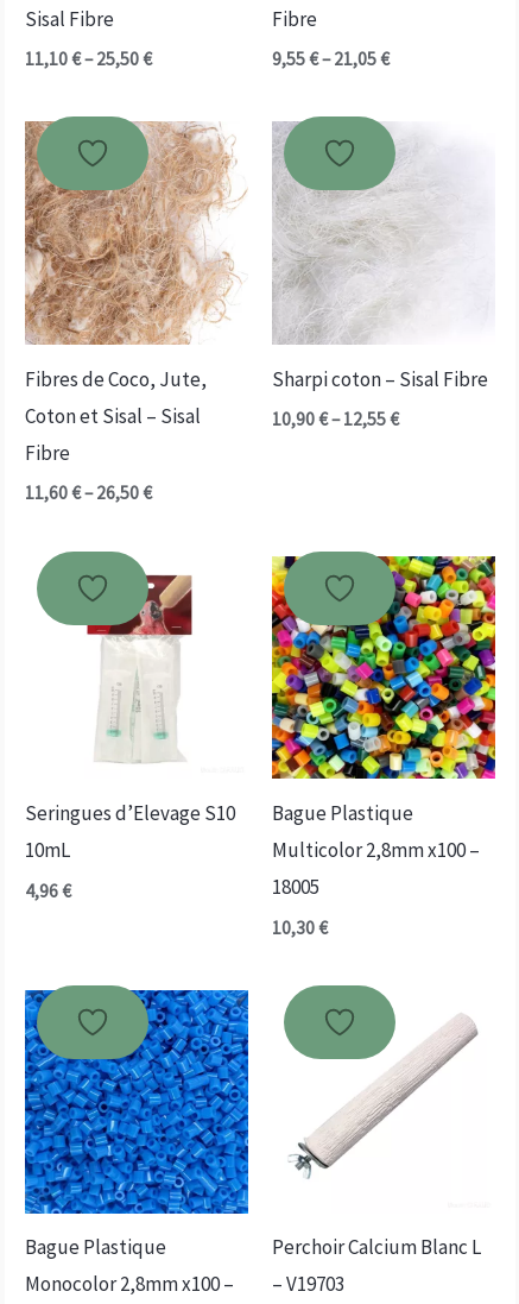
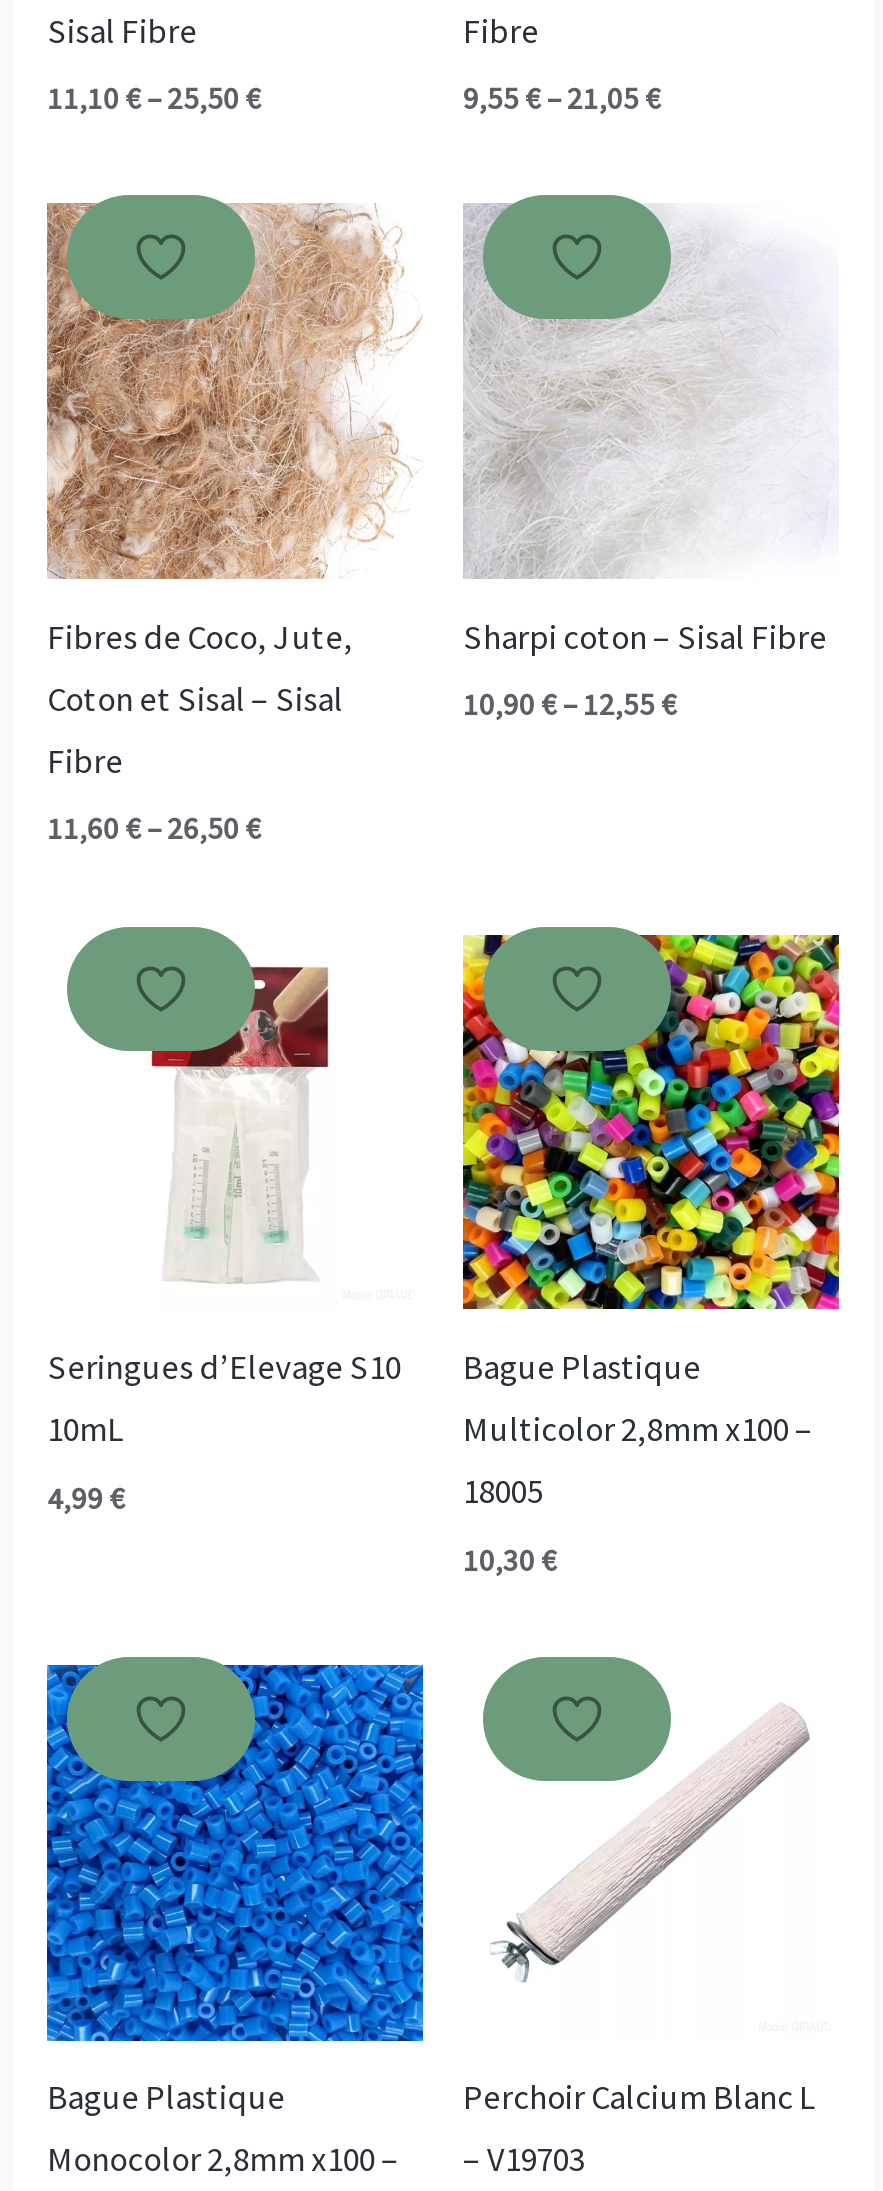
[25,879,71,902] 4,96 € -> [47,1478,125,1516] 4,99 €

